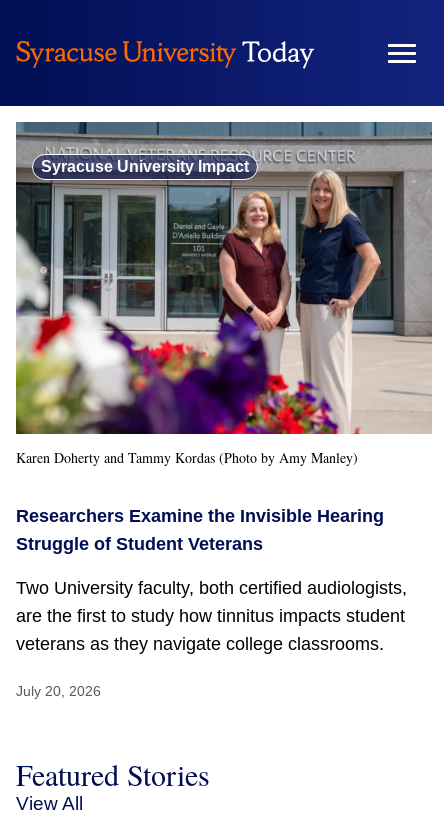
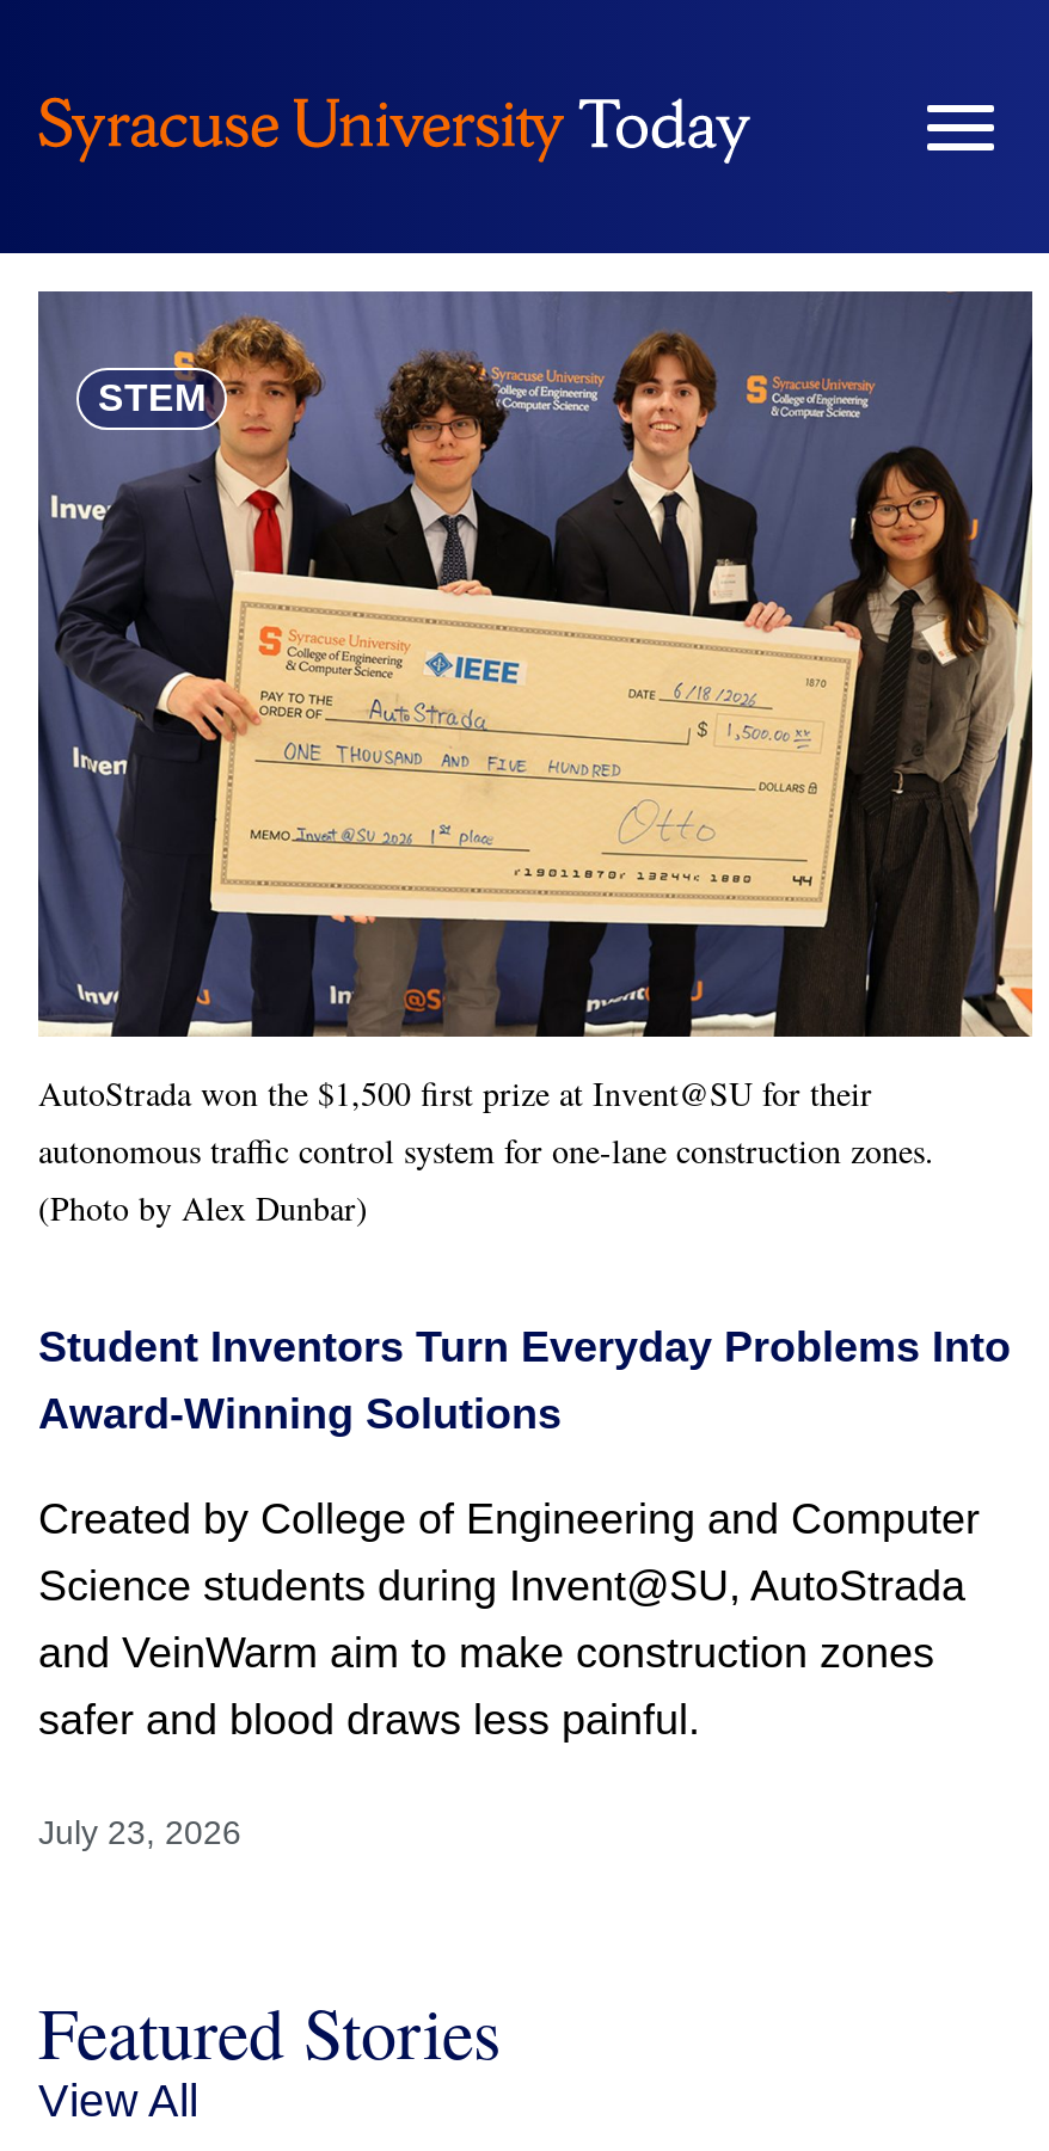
[15,122,432,435] [image] | Syracuse University Impact -> [36,291,1035,1039] [image] | STEM
[16,448,358,467] Karen Doherty and Tammy Kordas (Photo by Amy Manley) -> [38,1070,934,1230] AutoStrada won the $1,500 first prize at Invent@SU for their | autonomous traffic control system for one-lane construction zones. | (Photo by Alex Dunbar)
[16,506,384,554] Researchers Examine the Invisible Hearing | Struggle of Student Veterans -> [38,1323,1011,1438] Student Inventors Turn Everyday Problems Into | Award-Winning Solutions
[16,578,407,654] Two University faculty, both certified audiologists, | are the first to study how tinnitus impacts student | veterans as they navigate college classrooms. -> [38,1495,980,1744] Created by College of Engineering and Computer | Science students during Invent@SU, AutoStrada | and VeinWarm aim to make construction zones | safer and blood draws less painful.
[16,683,101,699] July 20, 2026 -> [38,1813,241,1851] July 23, 2026

